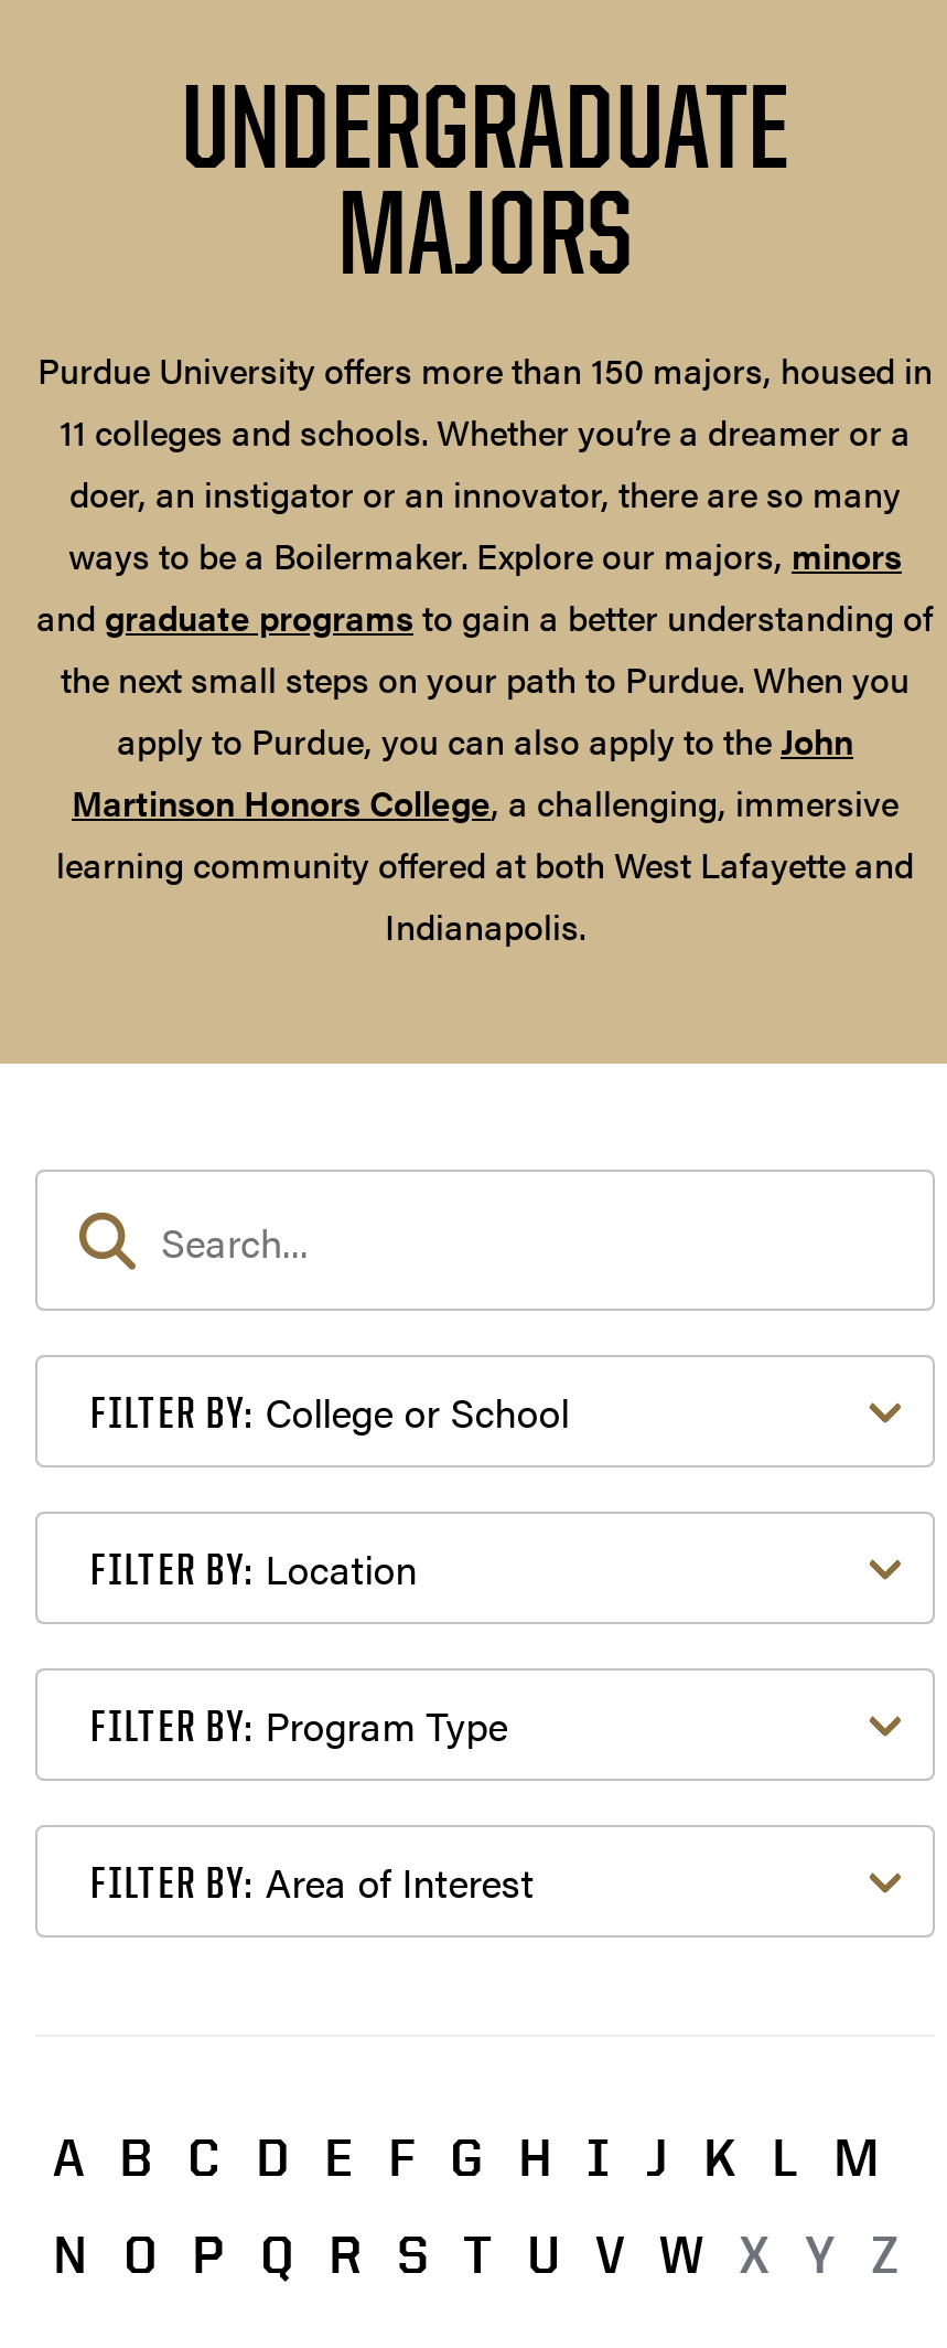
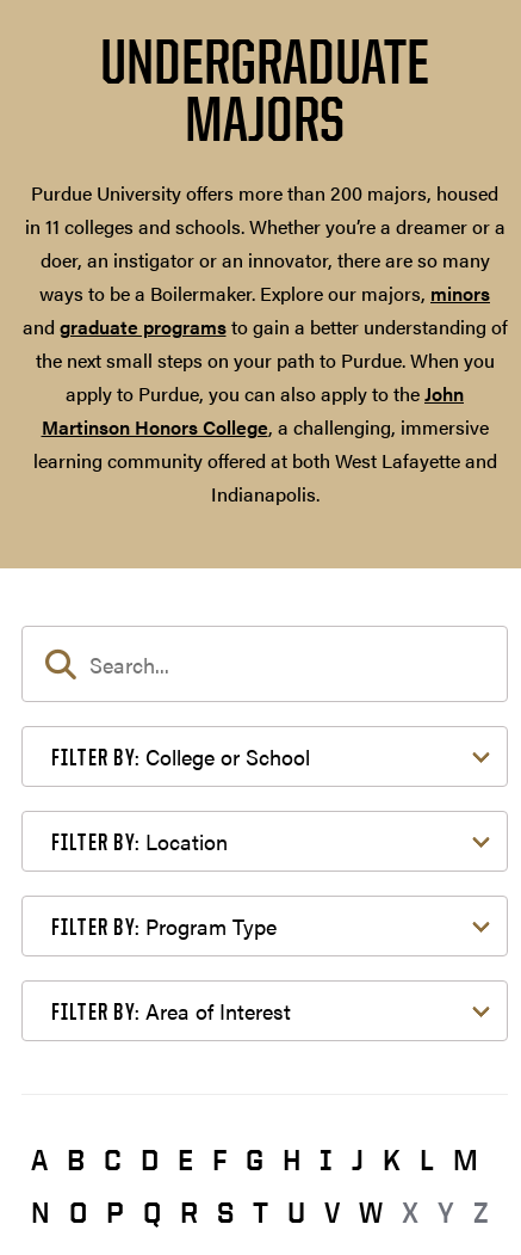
[37,345,933,457] Purdue University offers more than 150 majors, housed in | 11 colleges and schools. Whether you’re a dreamer or a -> [24,179,505,240] Purdue University offers more than 200 majors, housed | in 11 colleges and schools. Whether you’re a dreamer or a

